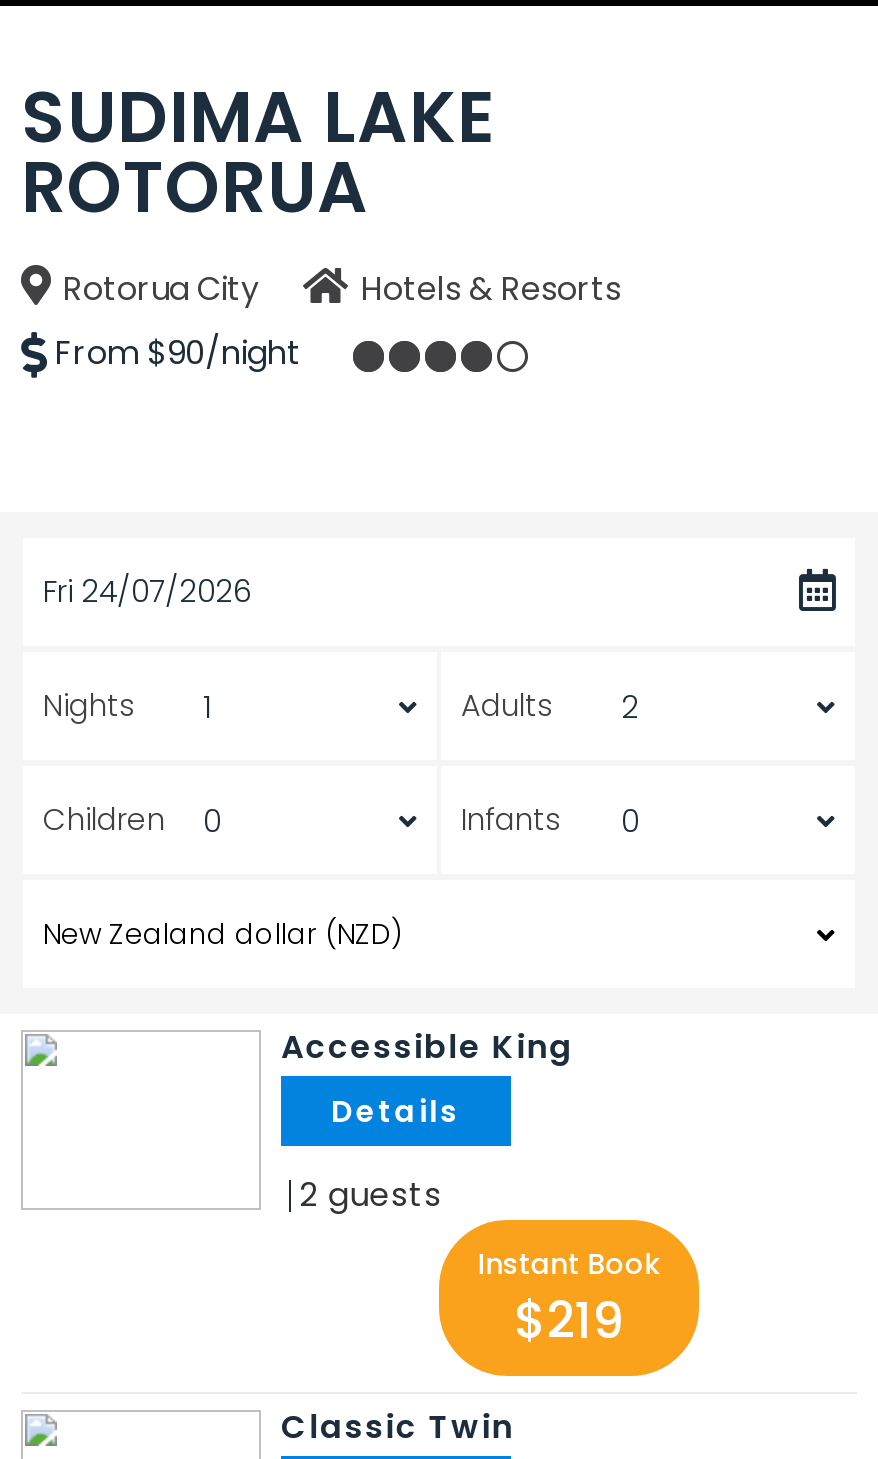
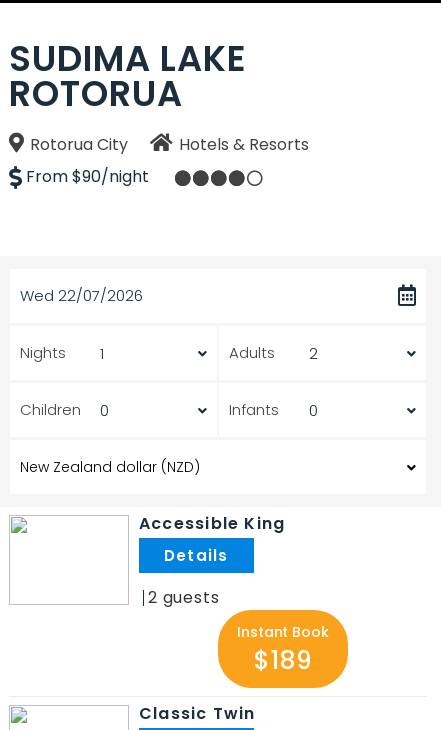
[43,570,251,612] Fri 24/07/2026 -> [20,285,143,306] Wed 22/07/2026
[514,1286,624,1356] $219 -> [254,643,312,678] $189

